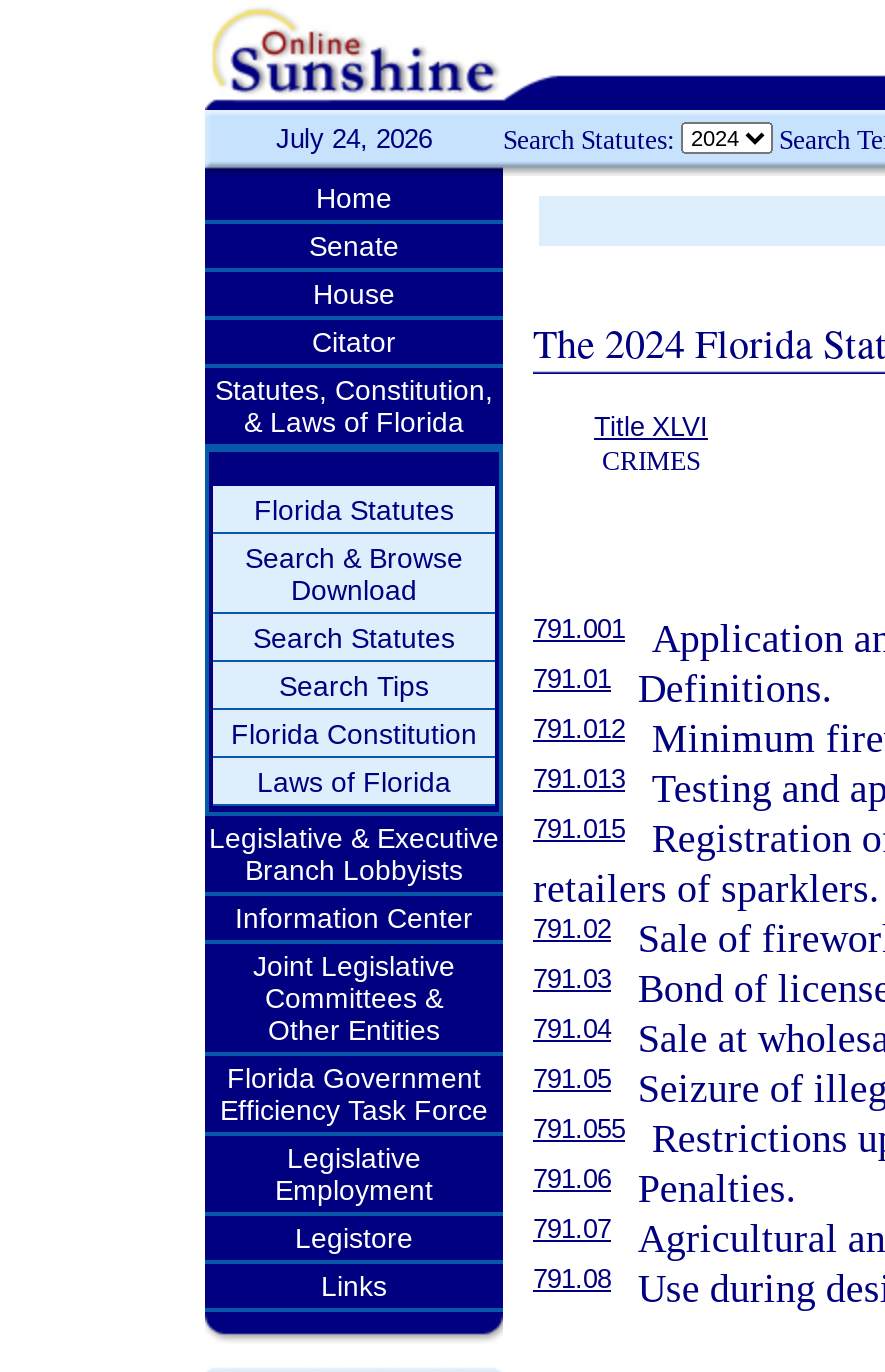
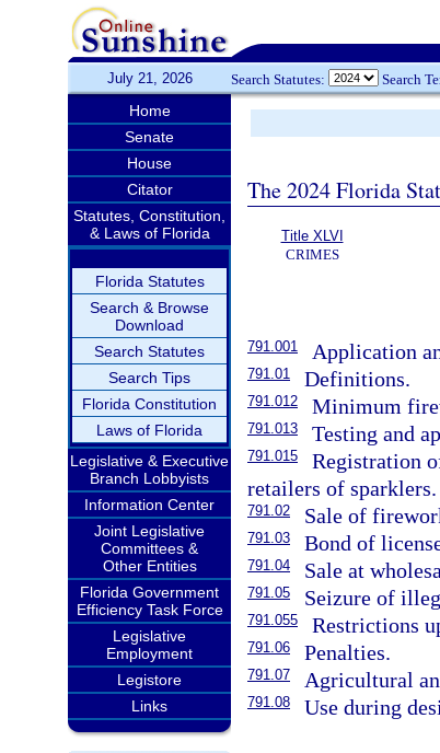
[276,124,432,154] July 24, 2026 -> [107,70,192,86] July 21, 2026

